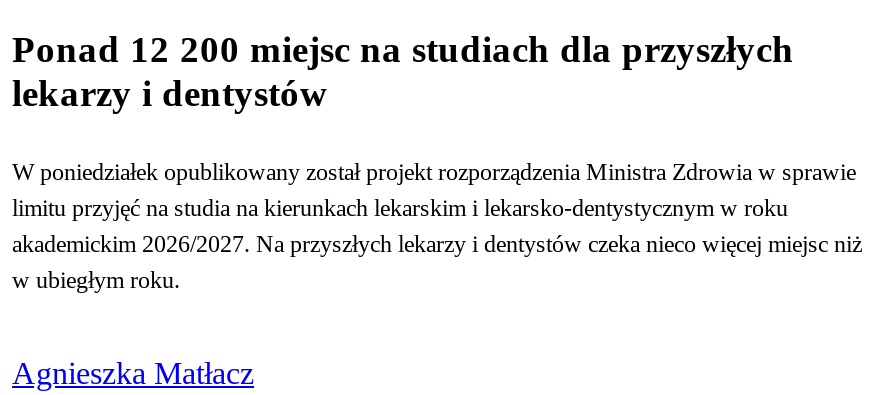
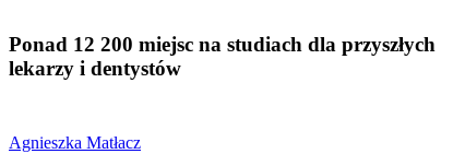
[12,158,862,294] W poniedziałek opublikowany został projekt rozporządzenia Ministra Zdrowia w sprawie | limitu przyjęć na studia na kierunkach lekarskim i lekarsko-dentystycznym w roku | akademickim 2026/2027. Na przyszłych lekarzy i dentystów czeka nieco więcej miejsc niż | w ubiegłym roku. -> none

